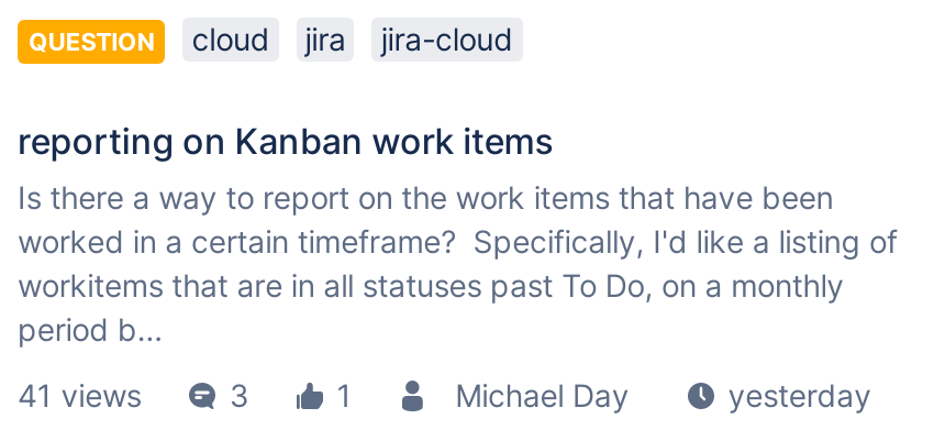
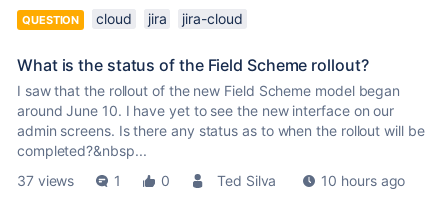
[18,119,898,348] reporting on Kanban work items | Is there a way to report on the work items that have been | worked in a certain timeframe? Specifically, I'd like a listing of | workitems that are in all statuses past To Do, on a monthly | period b... -> [17,55,424,159] What is the status of the Field Scheme rollout? | I saw that the rollout of the new Field Scheme model began | around June 10. I have yet to see the new interface on our | admin screens. Is there any status as to when the rollout will be | completed?&nbsp...
[18,376,249,414] 41 views | 3 -> [17,172,74,189] 37 views
[455,376,871,414] Michael Day | yesterday -> [161,172,405,189] 0 | Ted Silva | 10 hours ago

